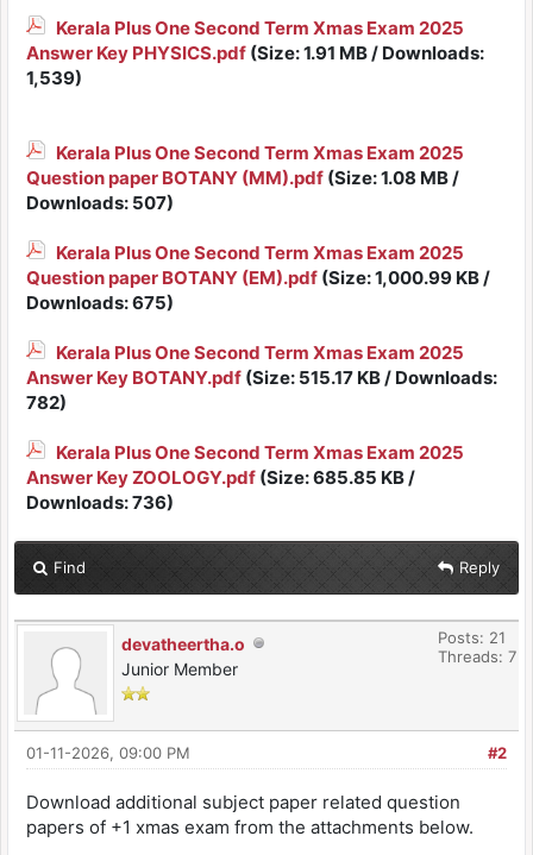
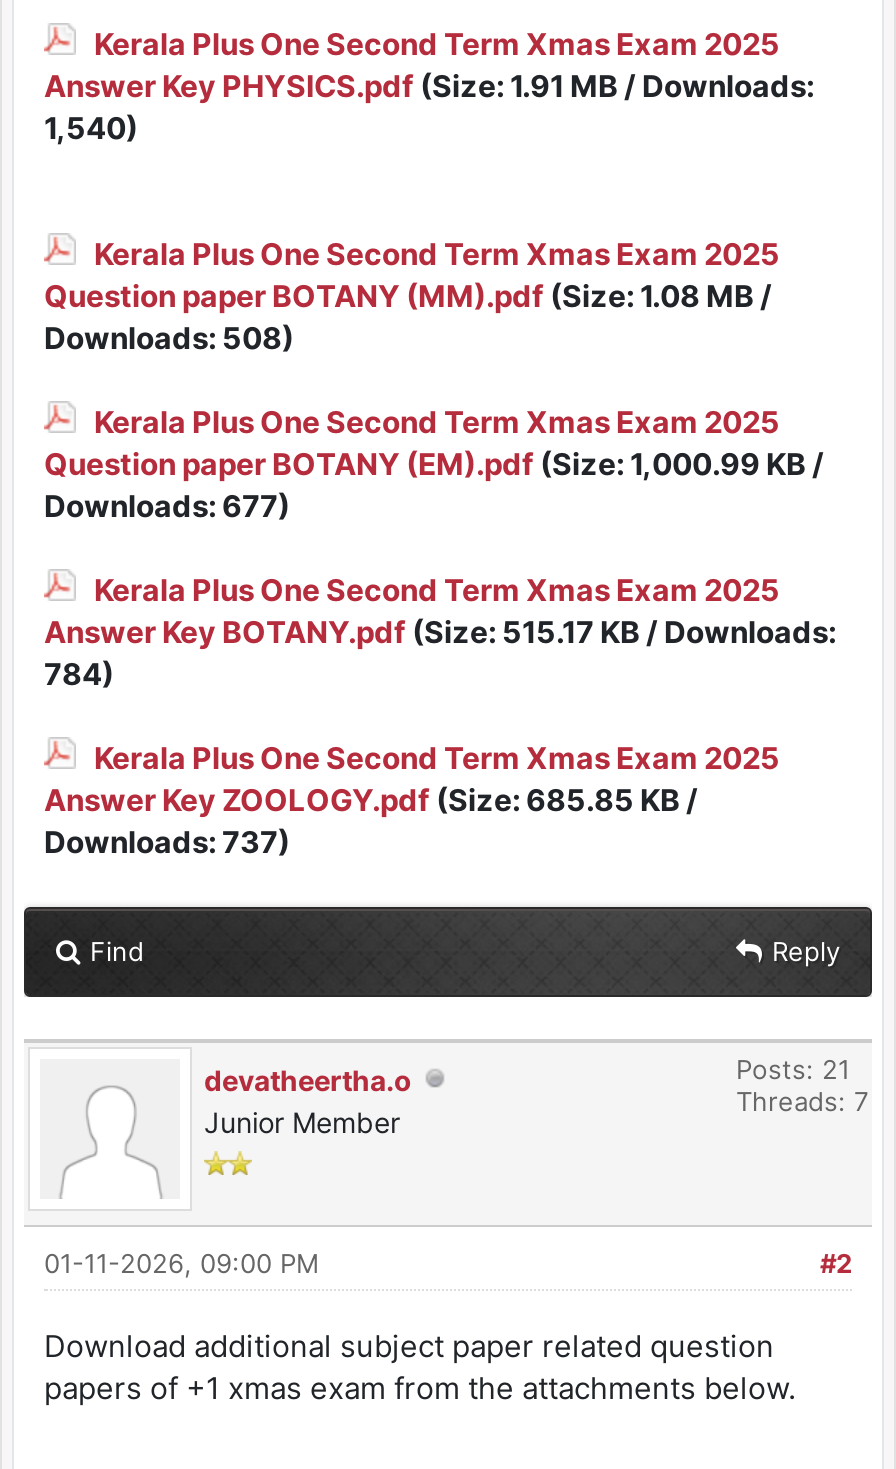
[26,67,82,89] 1,539) -> [44,109,138,147] 1,540)
[26,191,174,214] Downloads: 507) -> [44,319,294,357] Downloads: 508)
[26,291,174,314] Downloads: 675) -> [44,487,290,525] Downloads: 677)
[26,391,67,414] 782) -> [44,655,114,693] 784)
[26,491,174,514] Downloads: 736) -> [44,823,290,861] Downloads: 737)

